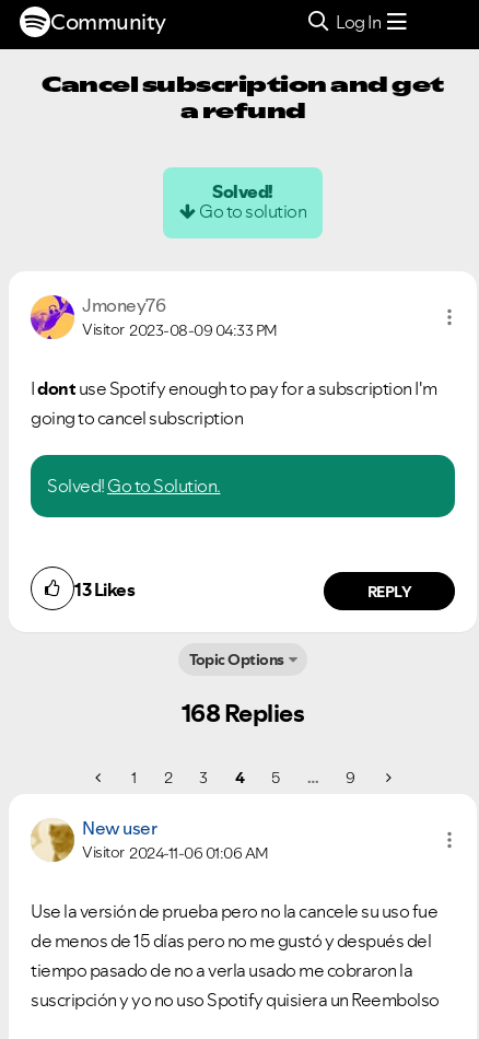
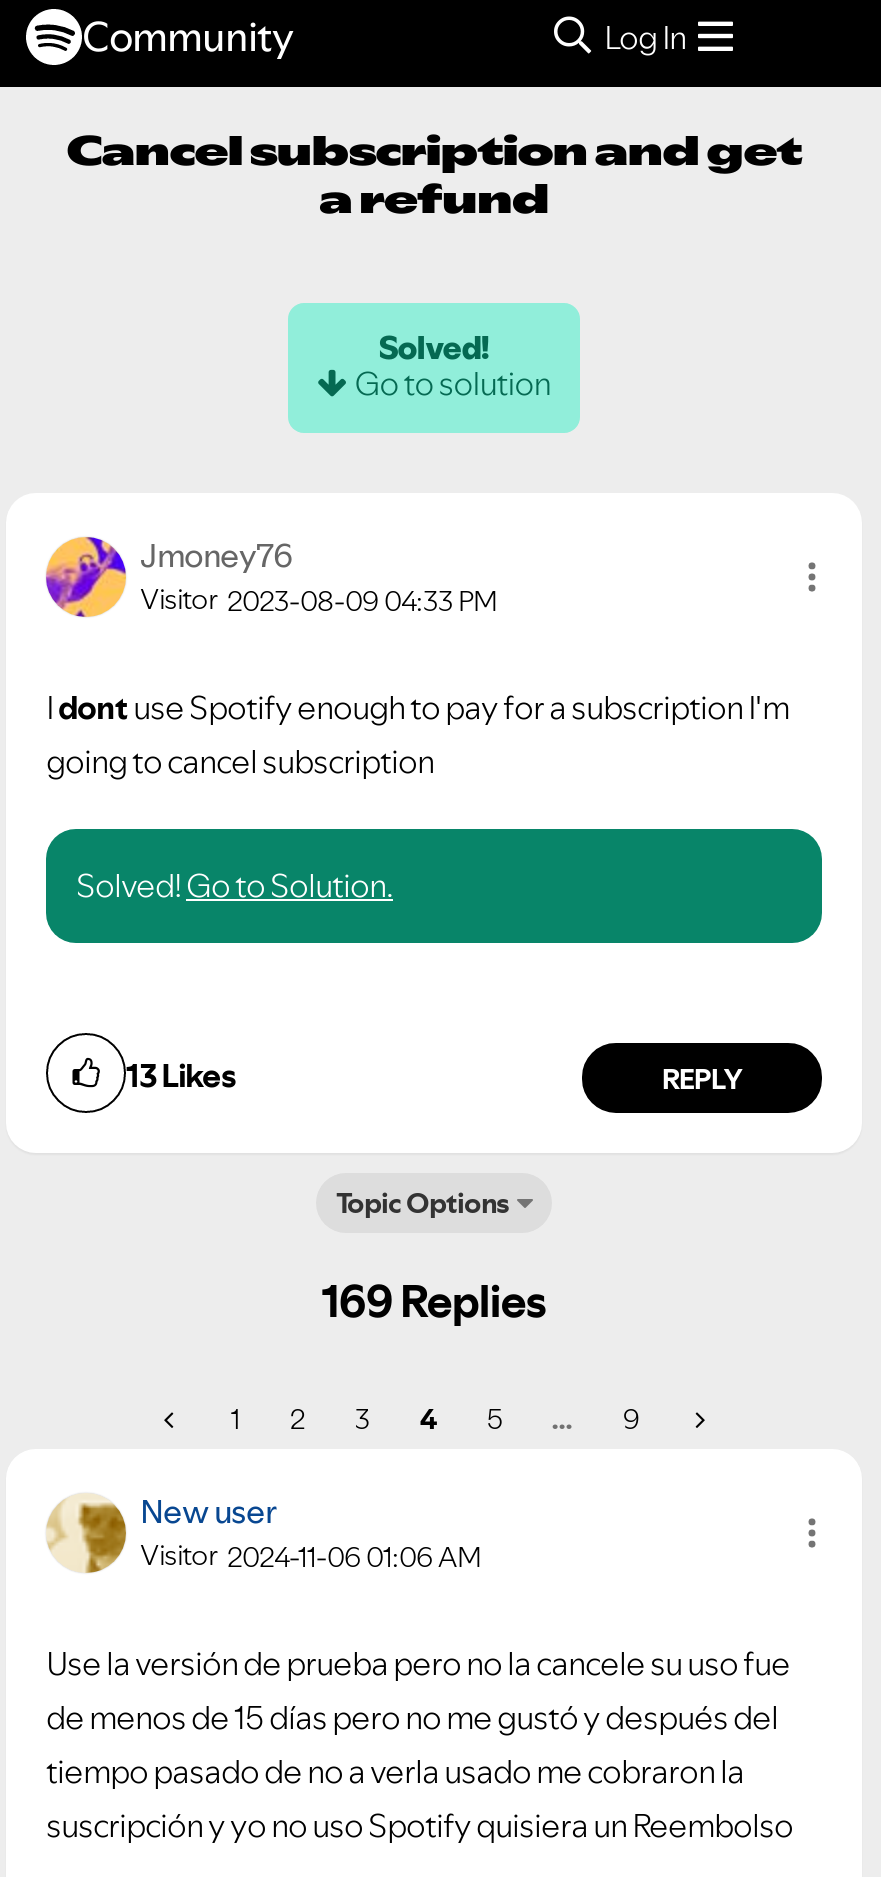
[181,697,304,729] 168 Replies -> [322,1271,546,1331] 169 Replies

